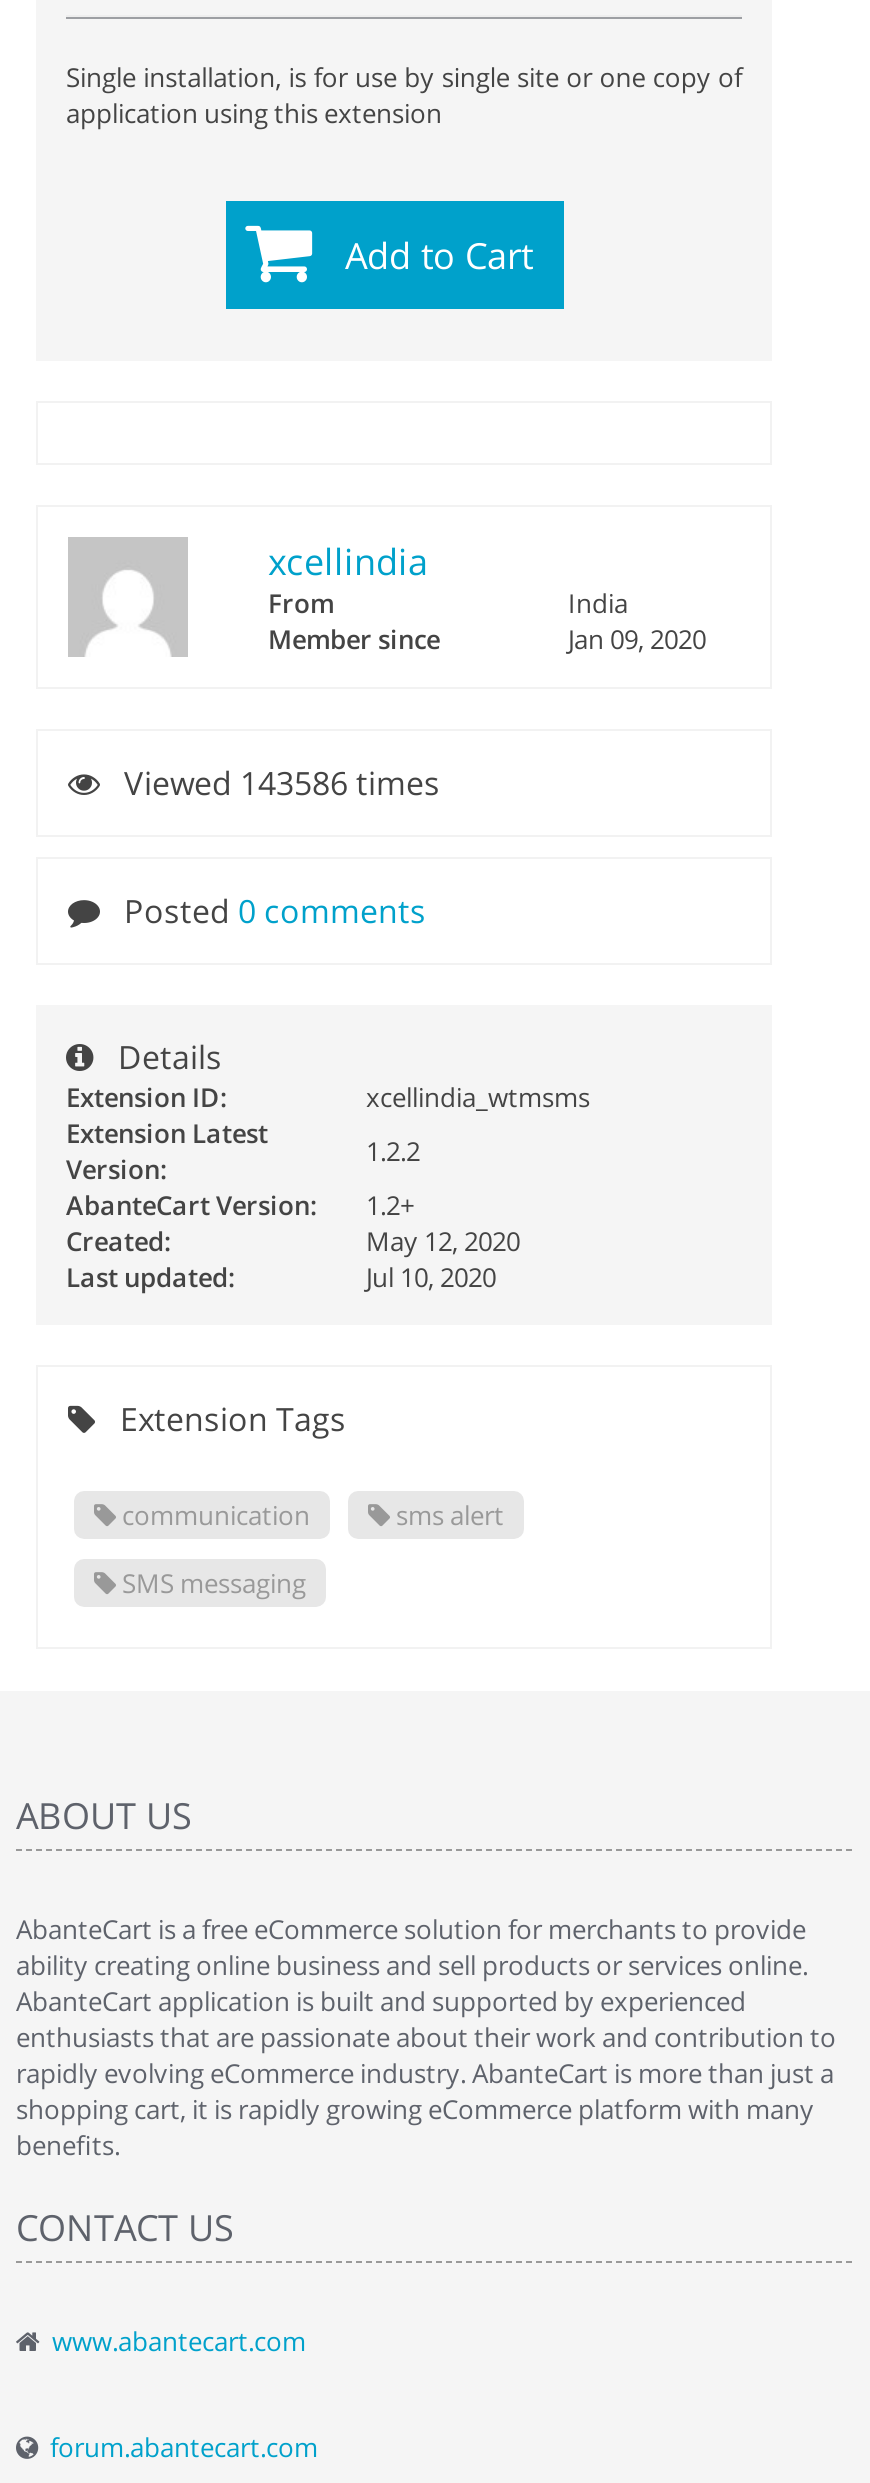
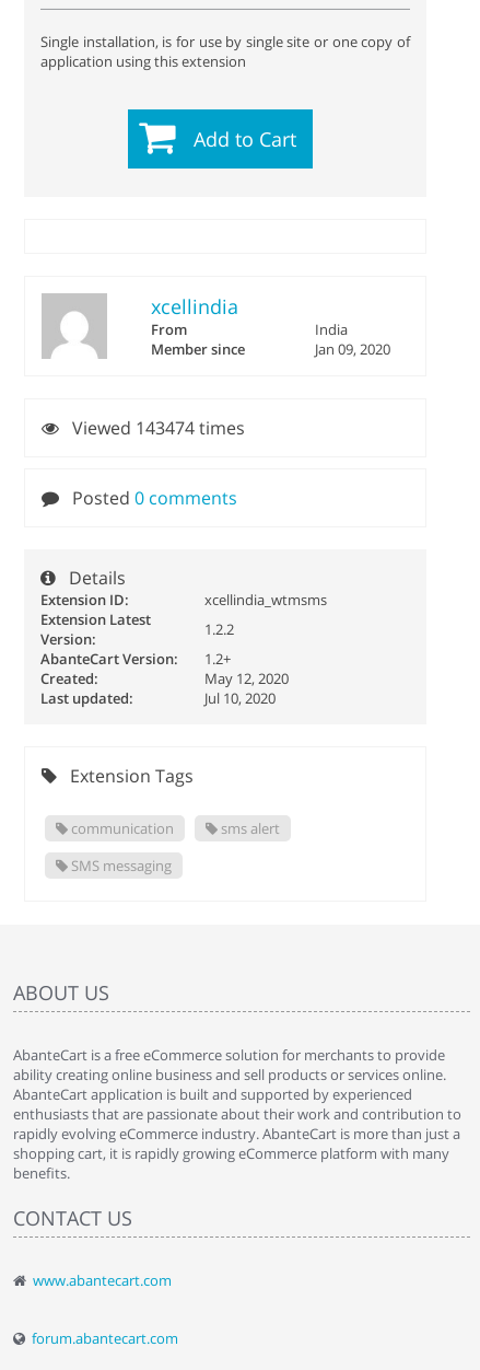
[100,761,440,805] Viewed 143586 times -> [59,416,245,440] Viewed 143474 times

